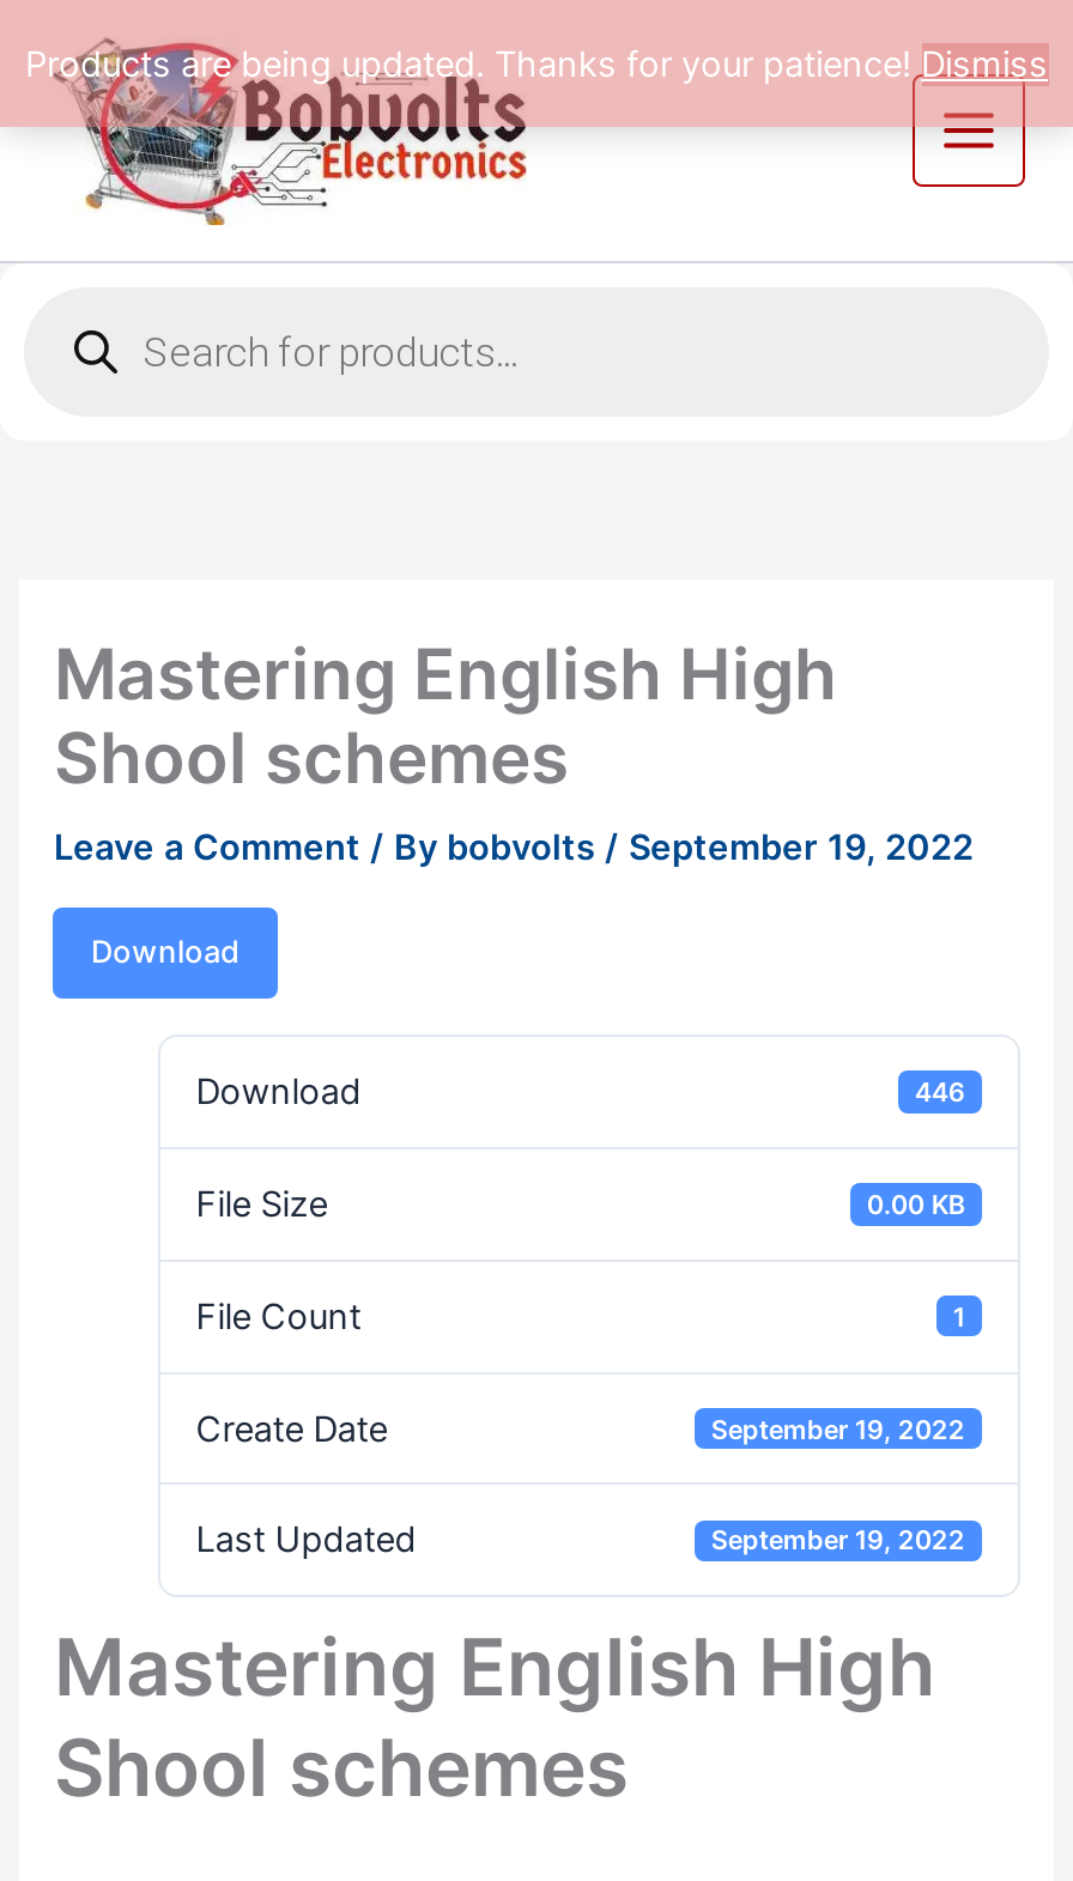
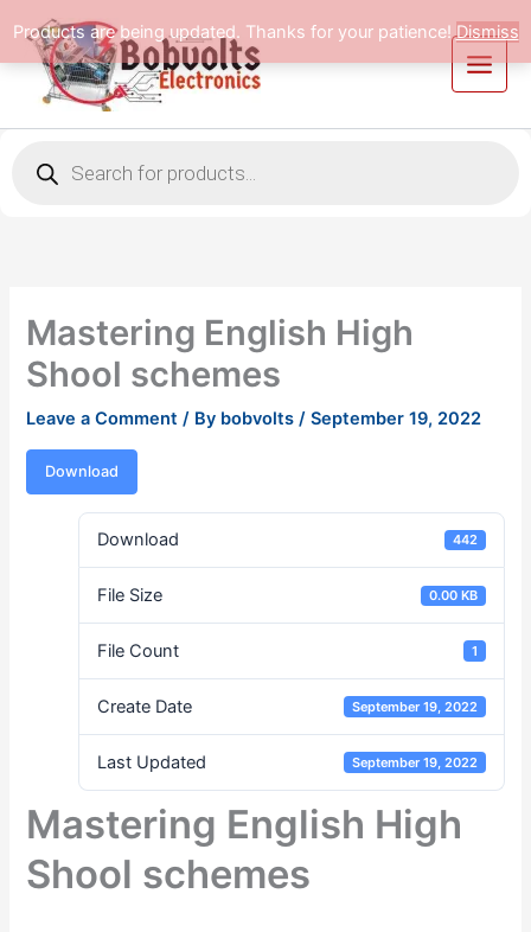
[915,1075,965,1108] 446 -> [453,532,478,548] 442

